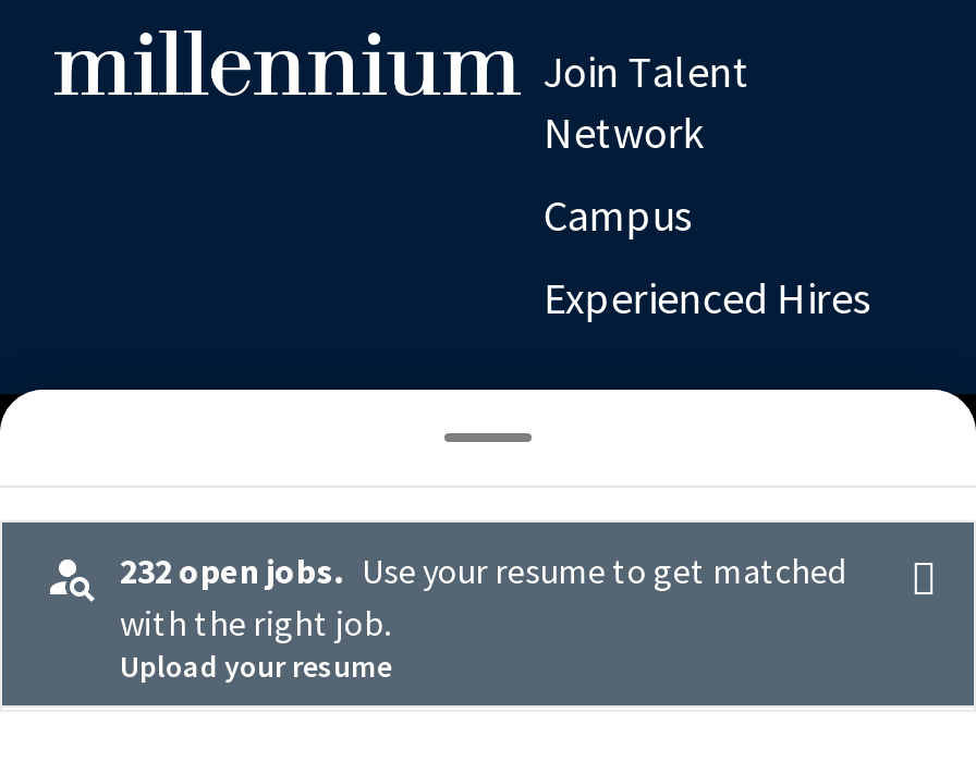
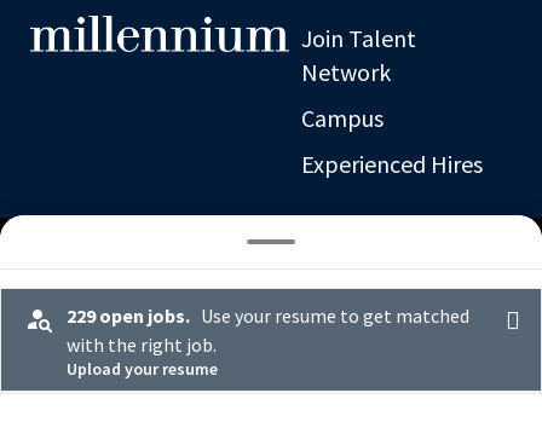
[120,549,845,592] 232 open jobs. Use your resume to get matched -> [67,304,469,328] 229 open jobs. Use your resume to get matched

